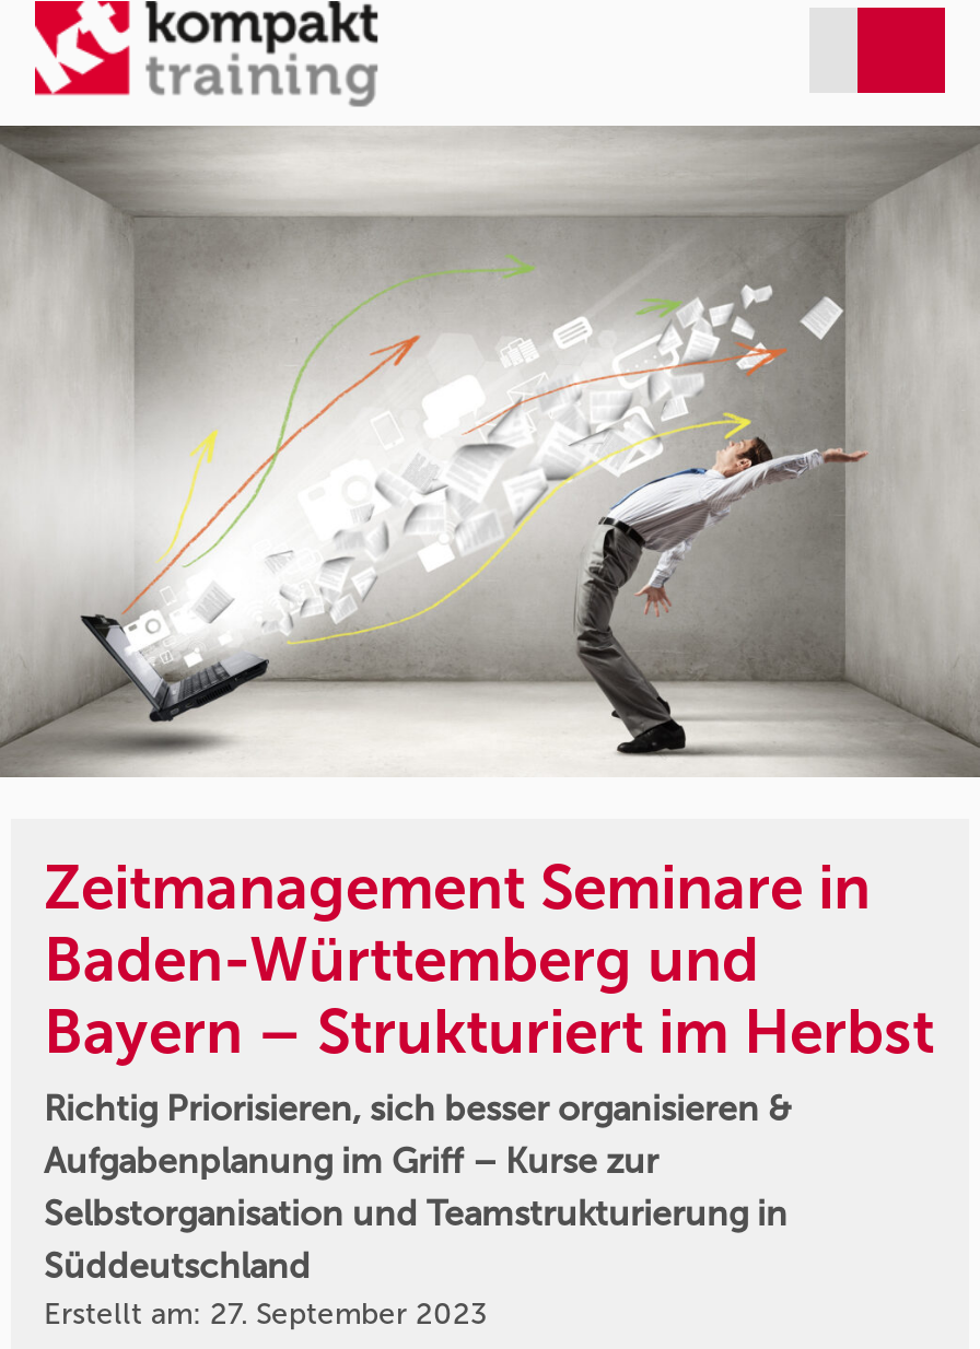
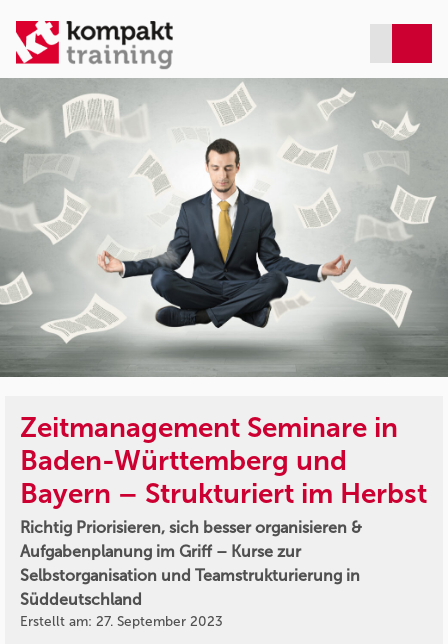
[7,126,973,779] [image] -> [3,79,445,378] [image]

